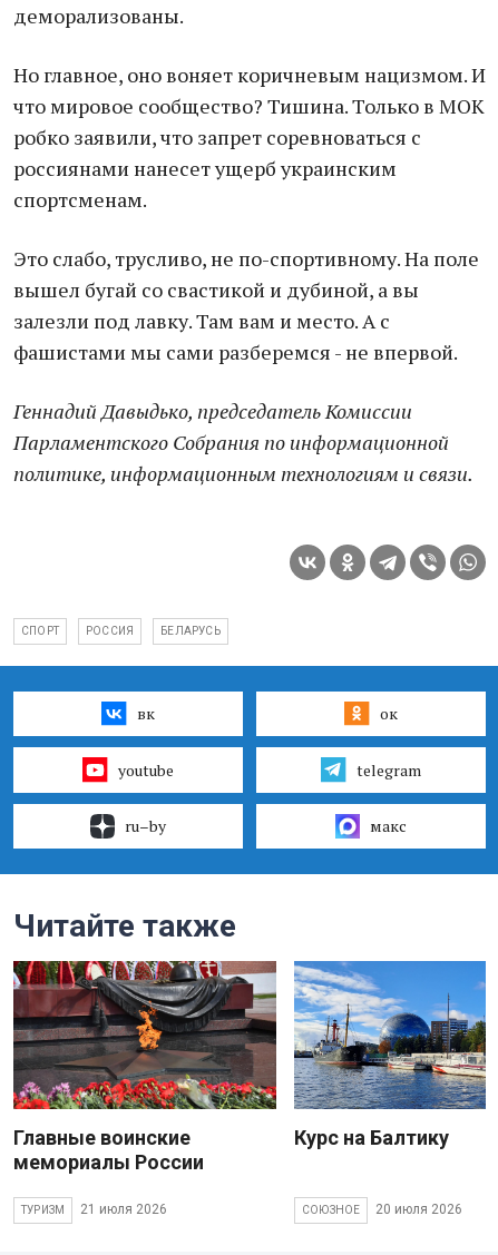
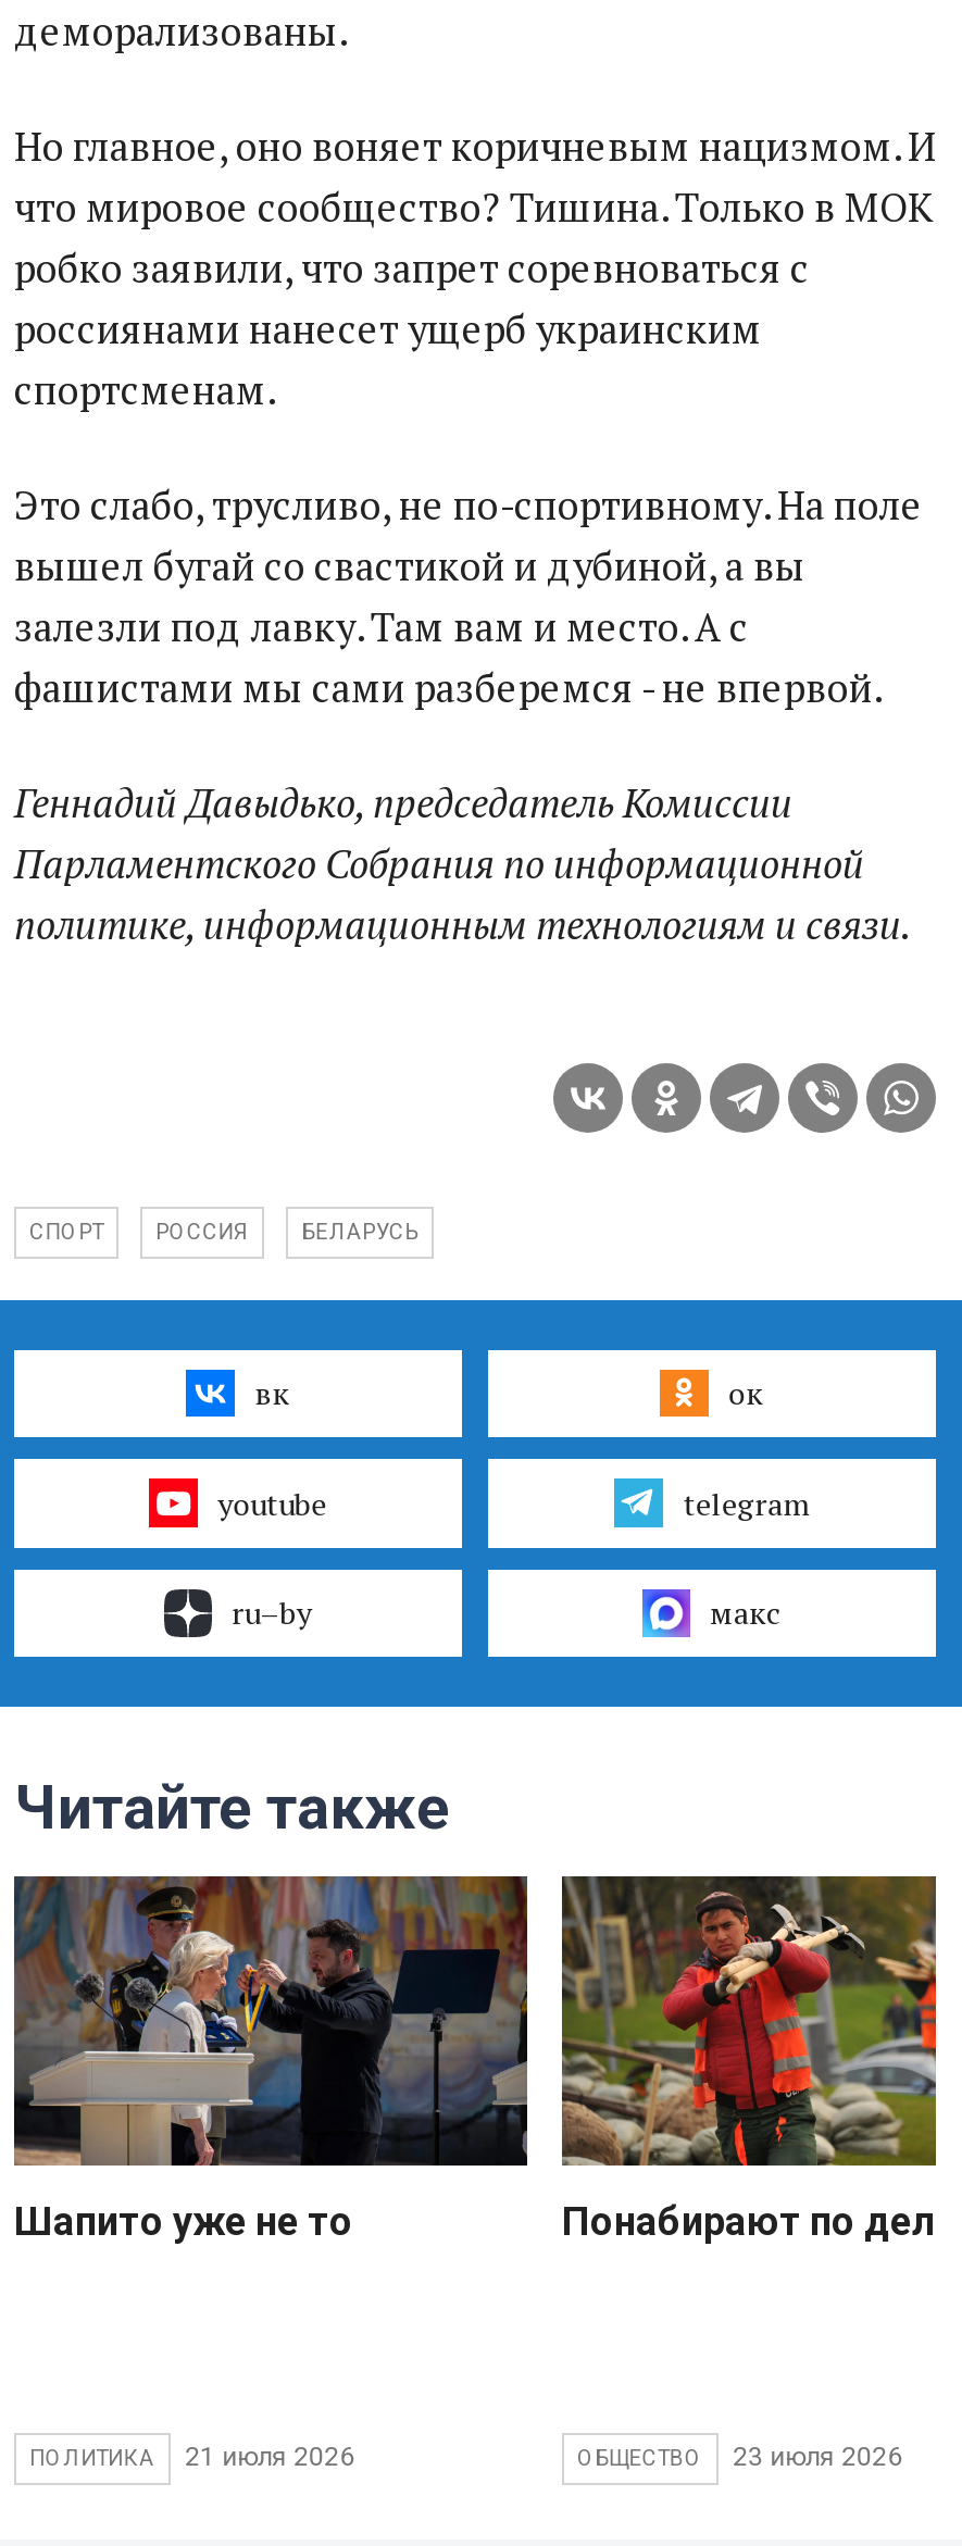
[12,960,277,1173] [image] | Главные воинские | мемориалы России -> [12,1874,529,2243] [image] | Шапито уже не то
[293,960,487,1068] [image] -> [560,1874,938,2168] [image]
[294,1126,449,1149] Курс на Балтику -> [562,2198,955,2243] Понабирают по делу
[21,1204,65,1216] ТУРИЗМ -> [29,2446,155,2469] ПОЛИТИКА
[302,1202,463,1217] СОЮЗНОЕ | 20 июля 2026 -> [577,2442,902,2473] ОБЩЕСТВО | 23 июля 2026

